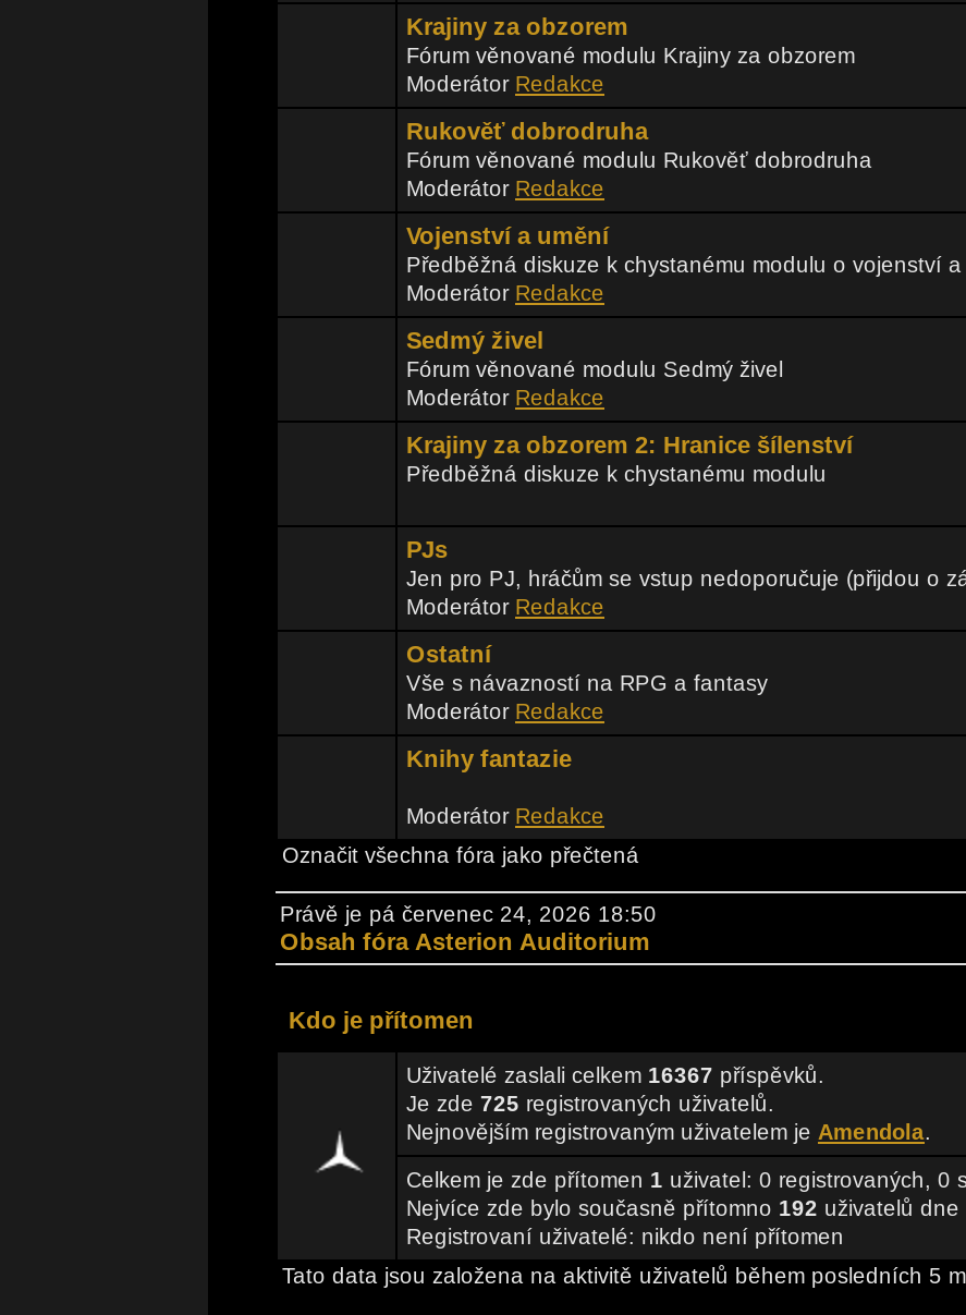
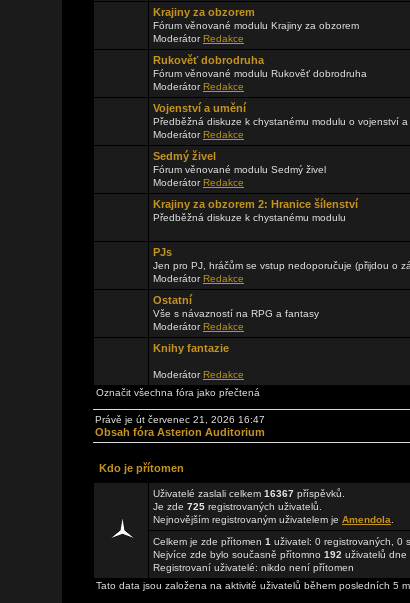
[280,902,657,926] Právě je pá červenec 24, 2026 18:50 -> [95,414,265,425] Právě je út červenec 21, 2026 16:47

